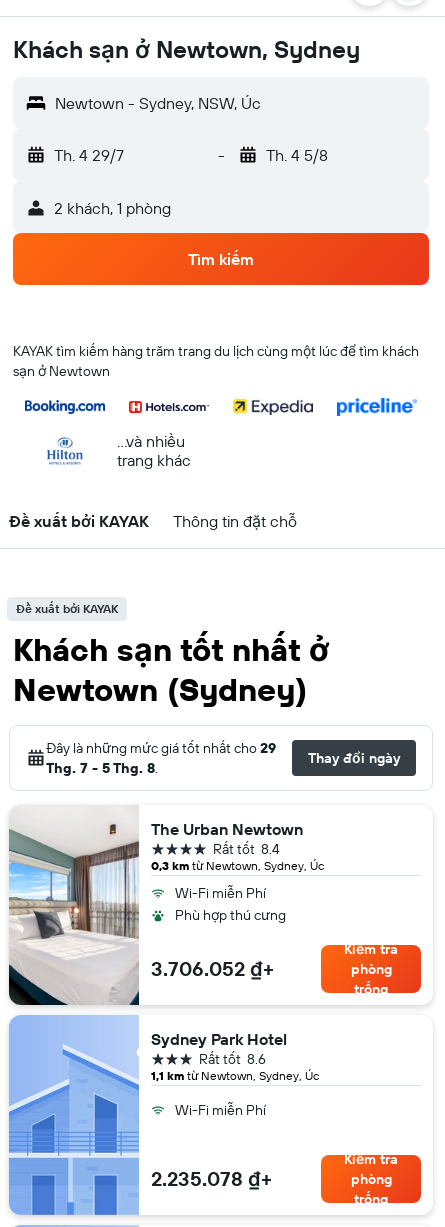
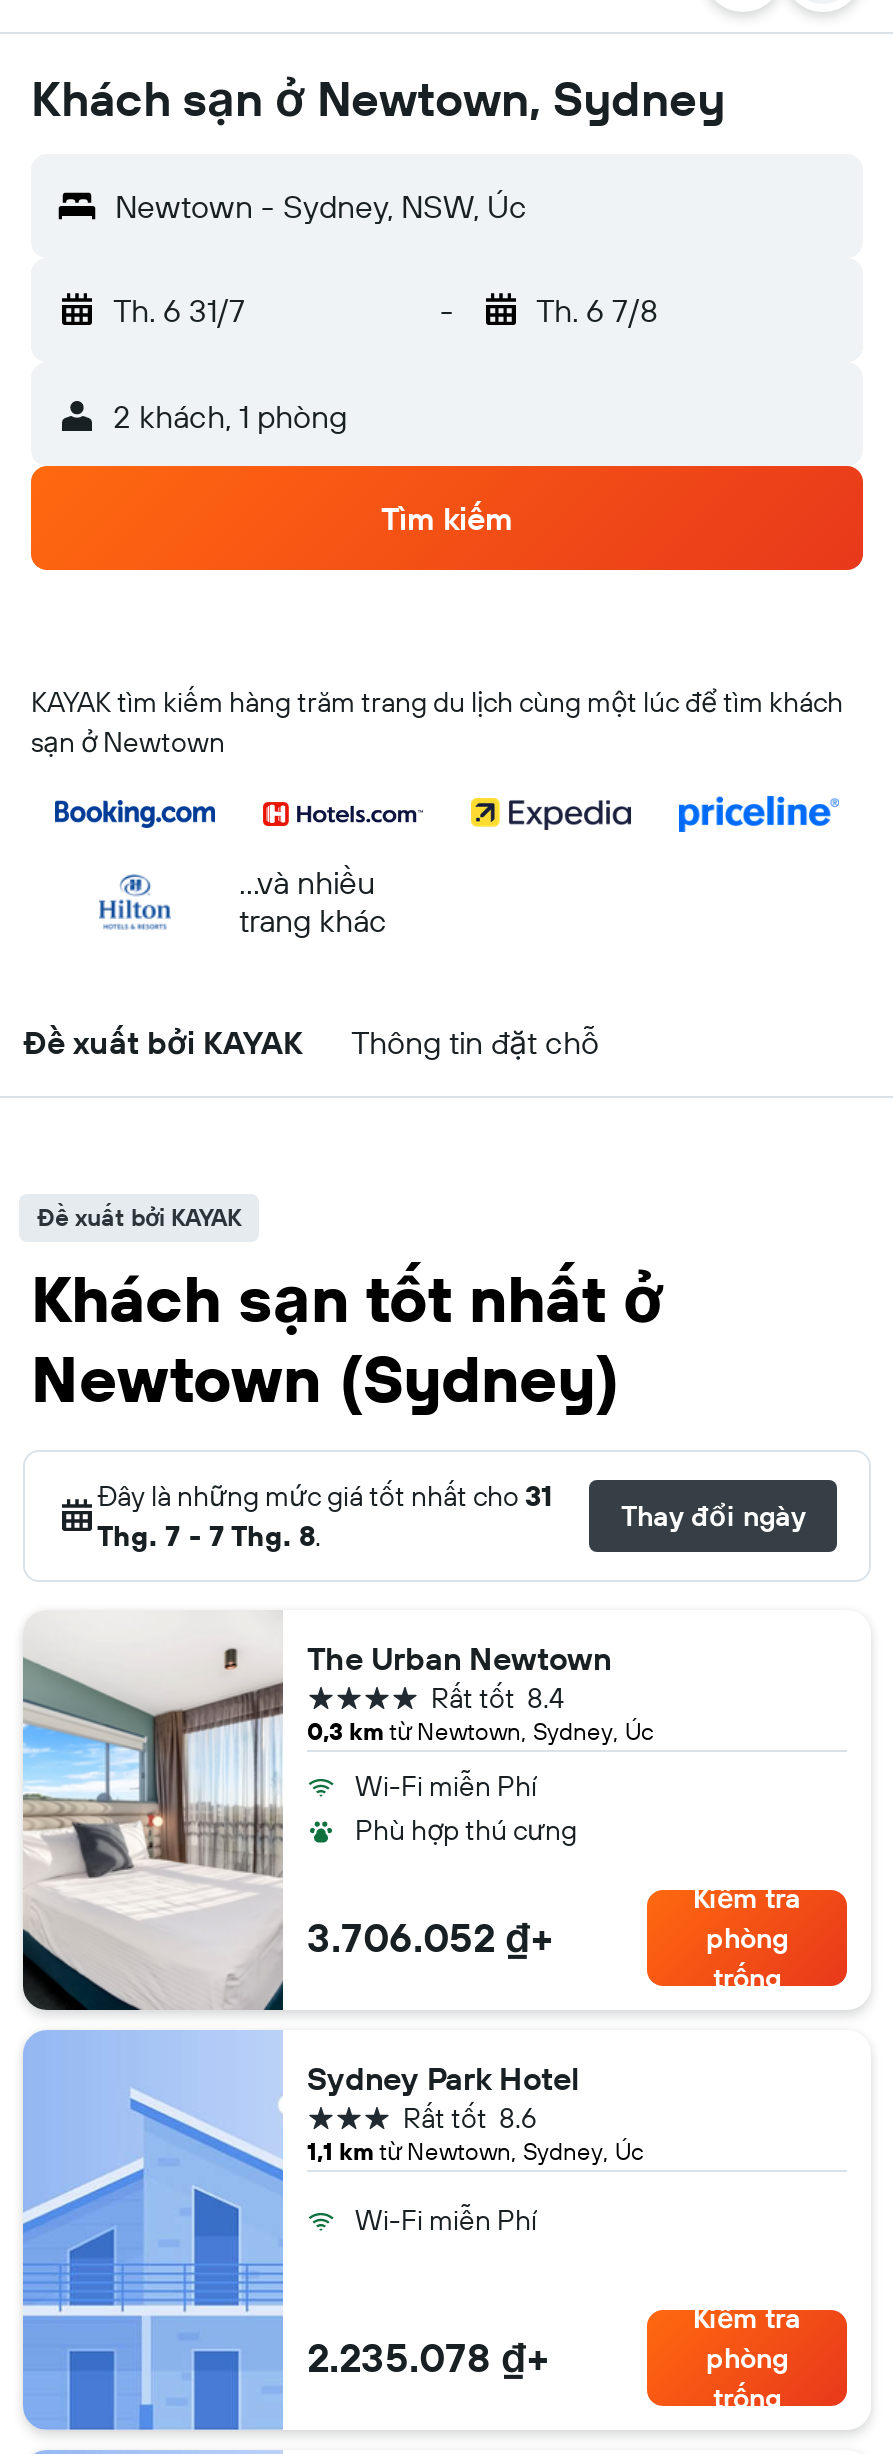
[54,145,124,165] Th. 4 29/7 -> [113,290,245,330] Th. 6 31/7
[265,145,327,165] Th. 4 5/8 -> [536,290,658,330] Th. 6 7/8
[46,739,276,757] Đây là những mức giá tốt nhất cho 29 -> [97,1478,553,1514] Đây là những mức giá tốt nhất cho 31
[46,759,158,777] Thg. 7 - 5 Thg. 8. -> [97,1518,321,1554] Thg. 7 - 7 Thg. 8.

